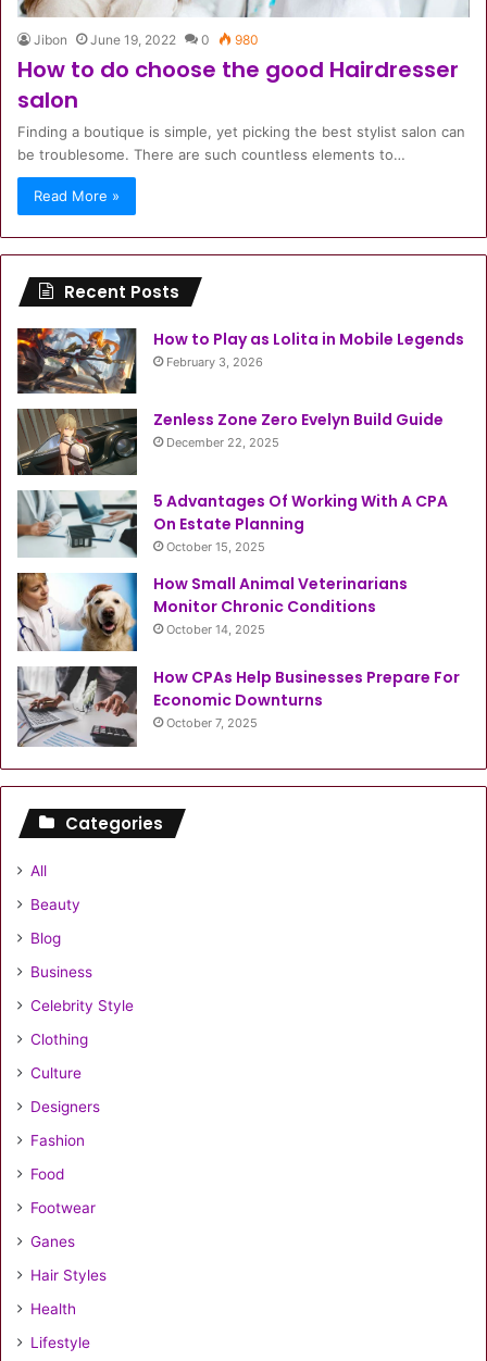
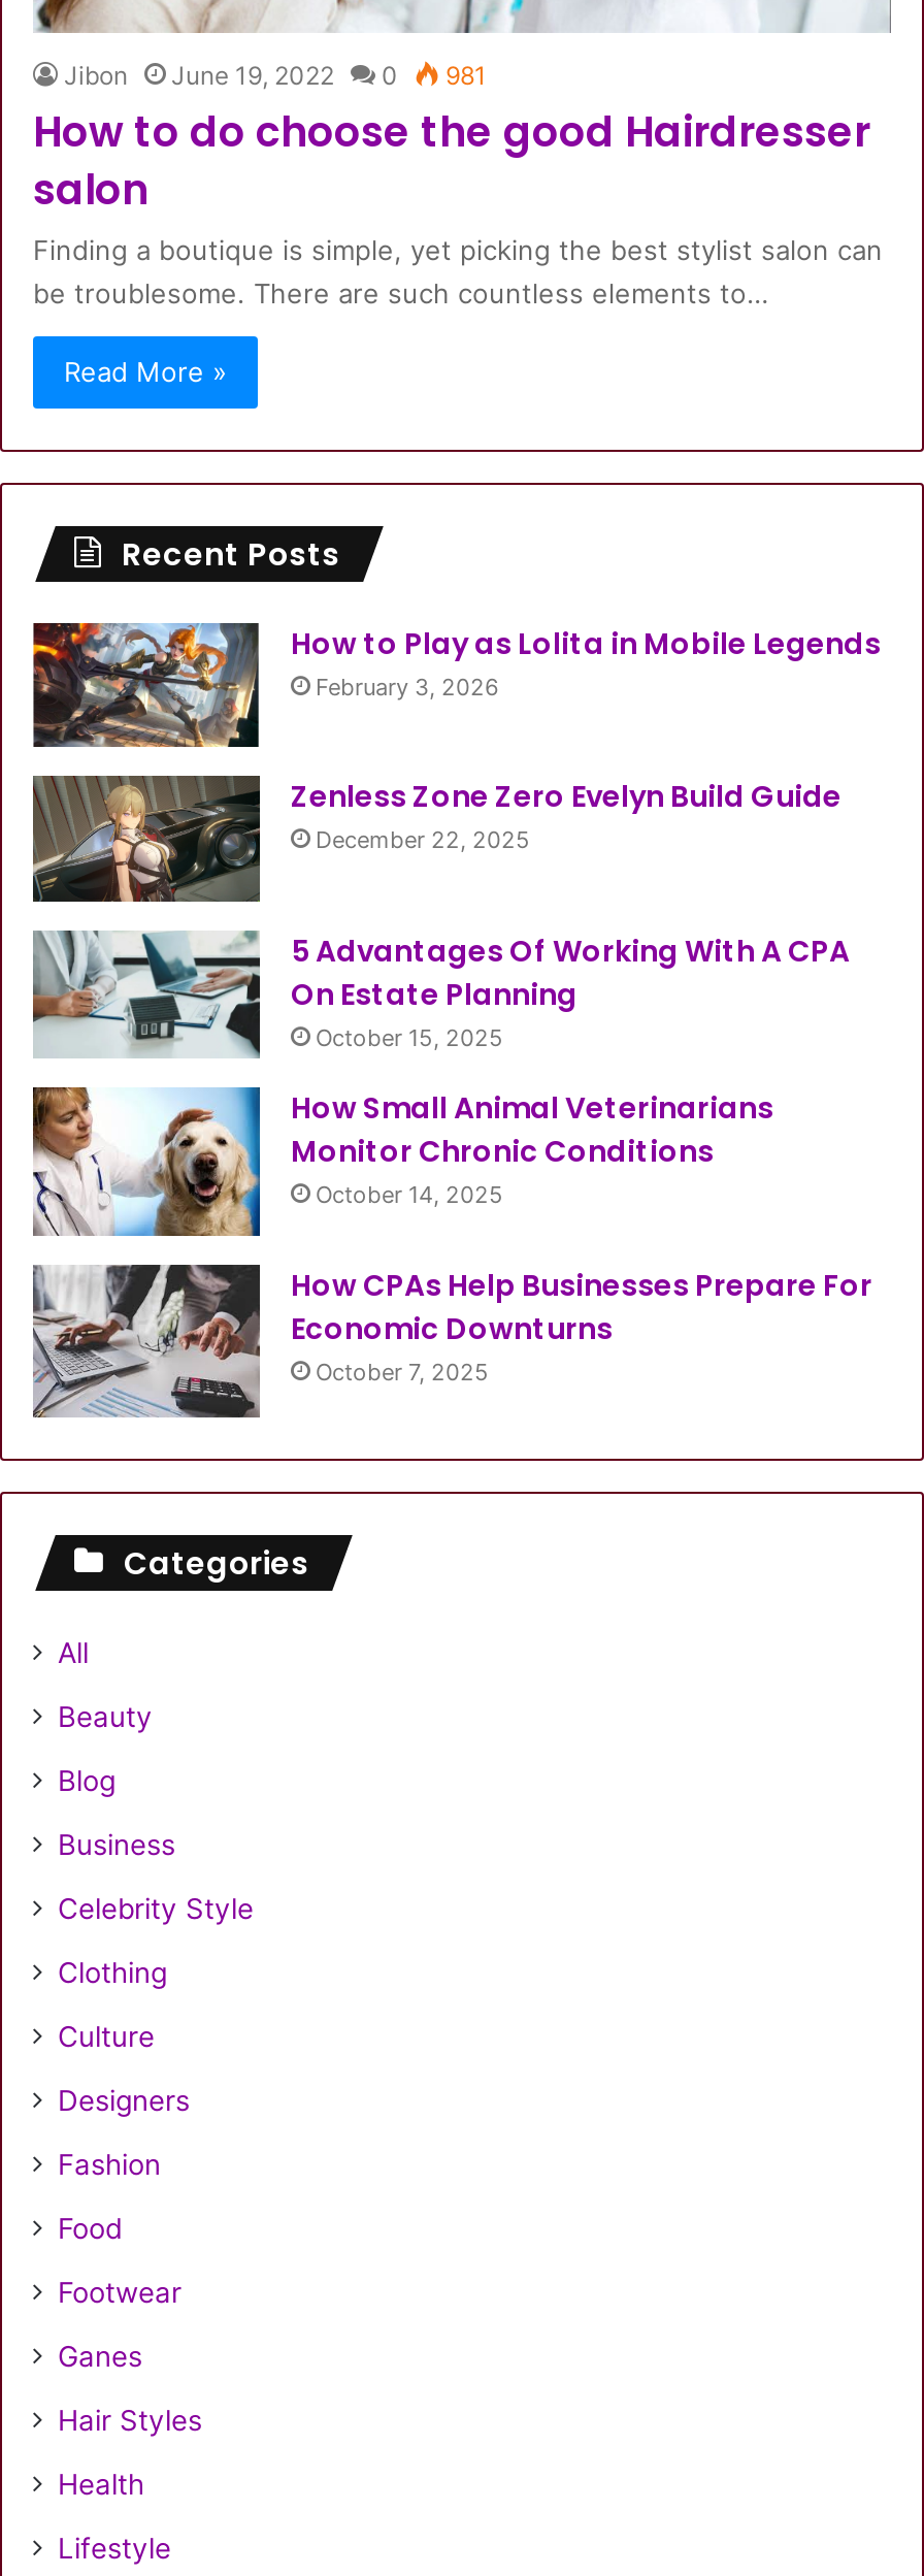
[34,32,259,48] Jibon June 19, 2022 0 980 -> [64,60,487,91] Jibon June 19, 2022 0 981

